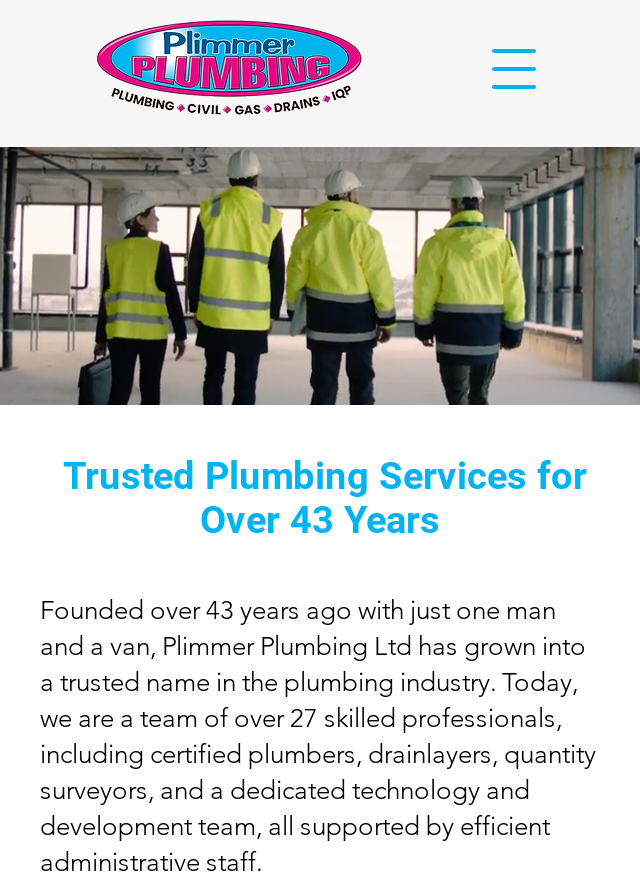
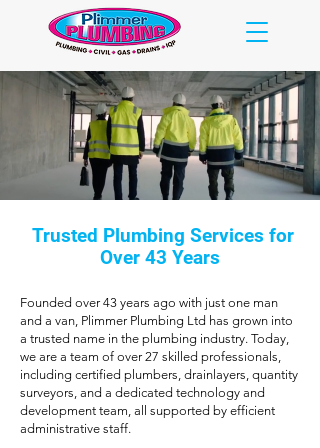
[6,147,634,405] [image] -> [3,71,317,201] [image]

